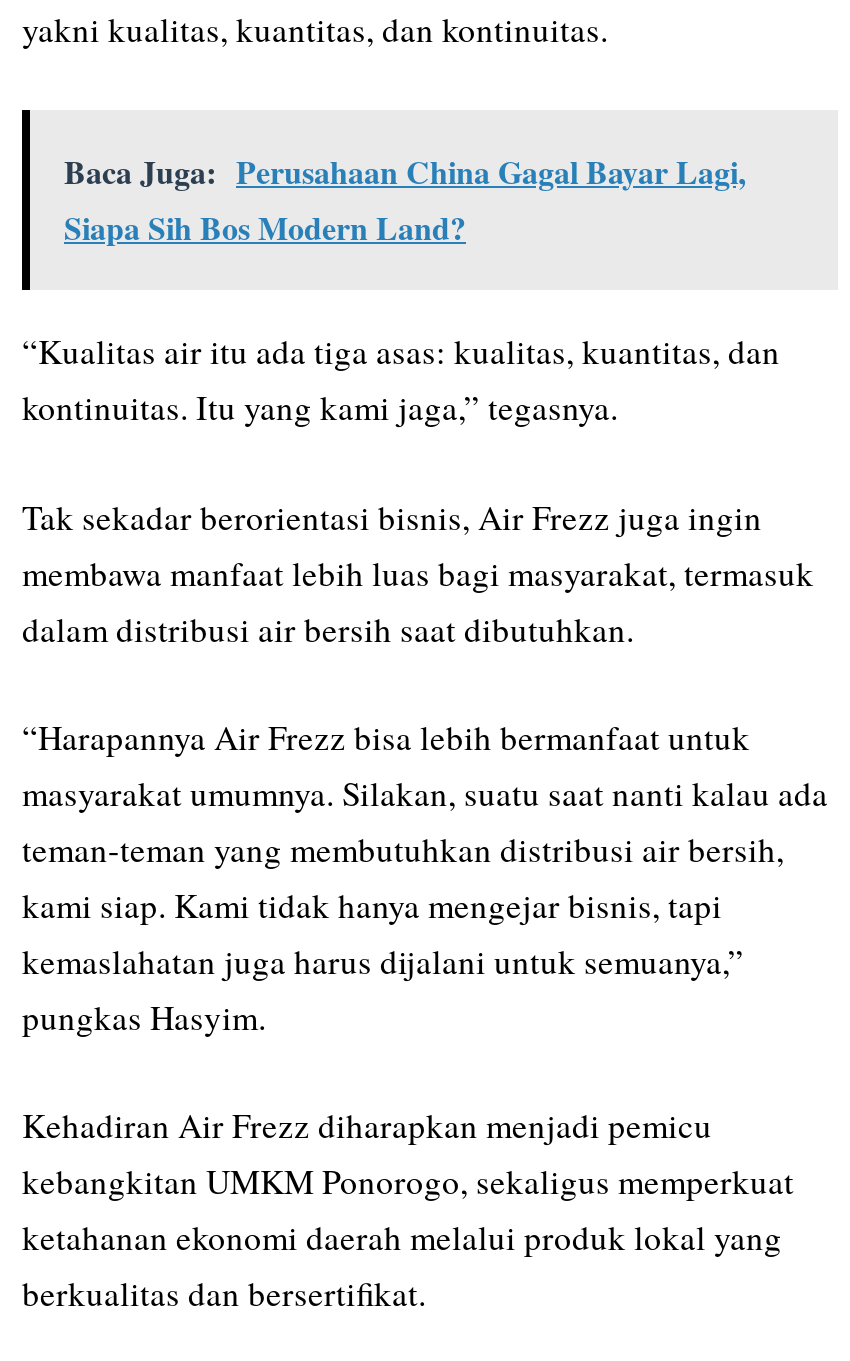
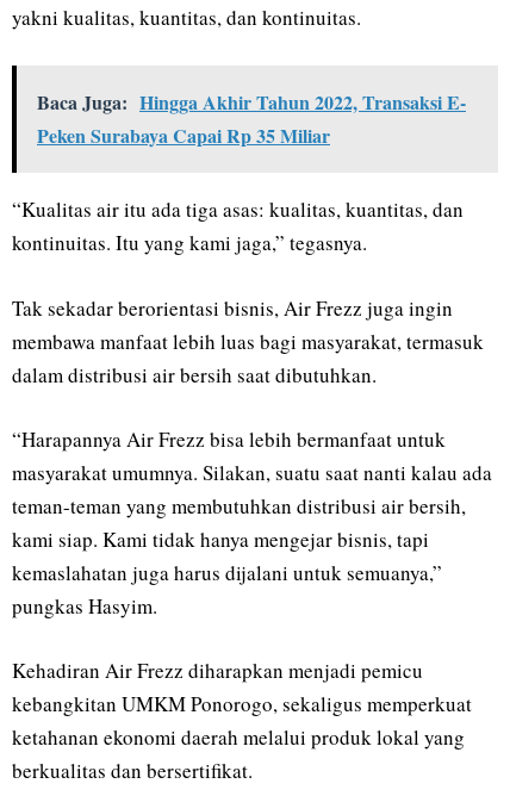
[64,149,746,251] Baca Juga: Perusahaan China Gagal Bayar Lagi, | Siapa Sih Bos Modern Land? -> [37,89,466,149] Baca Juga: Hingga Akhir Tahun 2022, Transaksi E- | Peken Surabaya Capai Rp 35 Miliar

